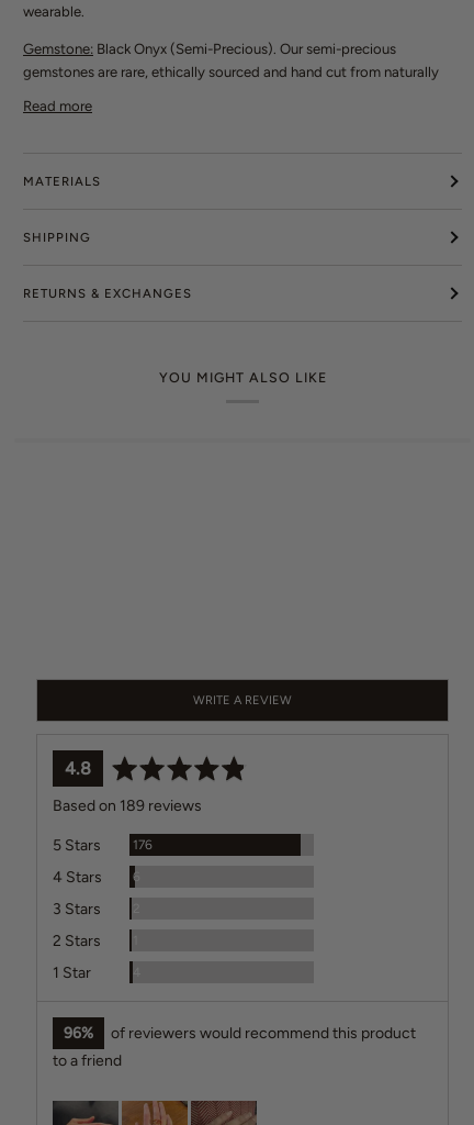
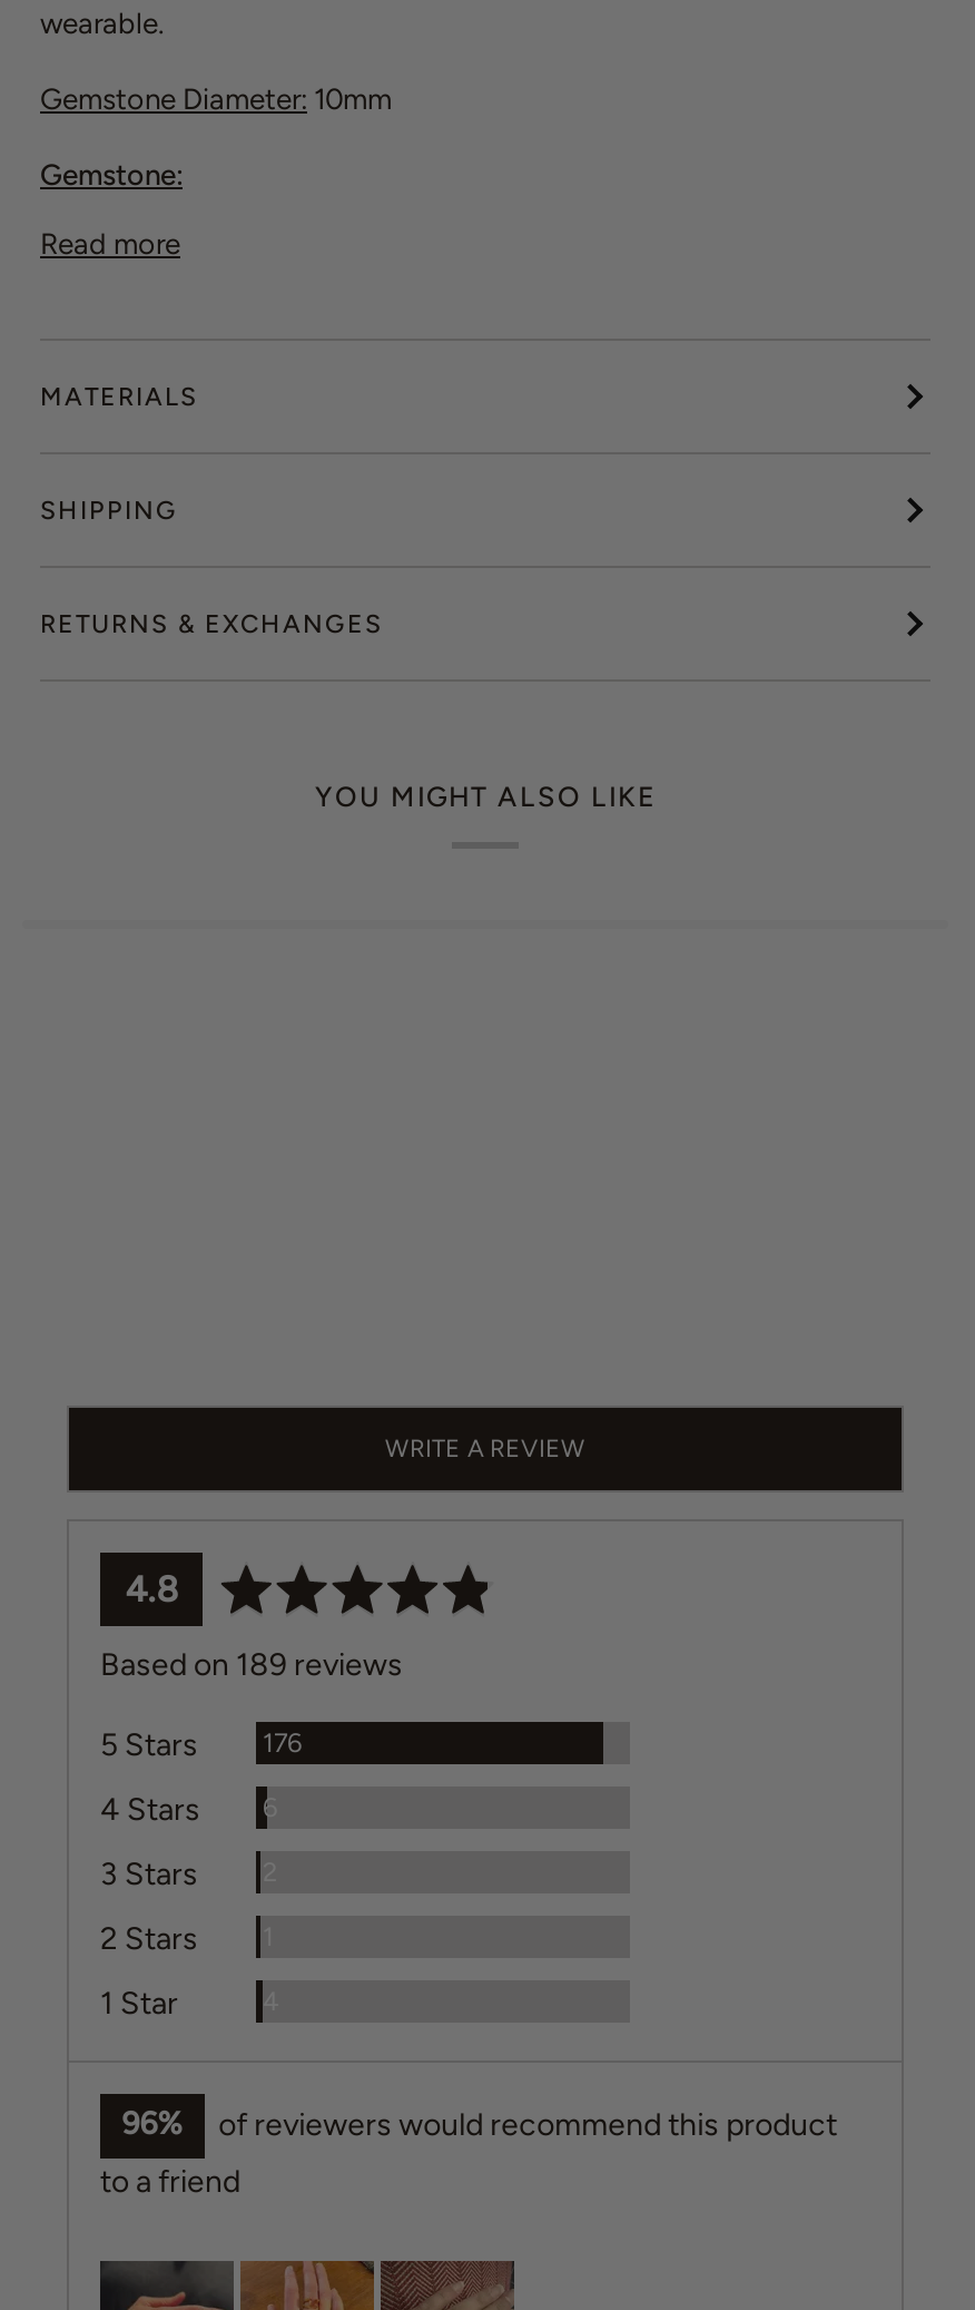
[23,41,439,81] Gemstone: Black Onyx (Semi-Precious). Our semi-precious | gemstones are rare, ethically sourced and hand cut from naturally -> [40,83,392,193] Gemstone Diameter: 10mm | Gemstone:

